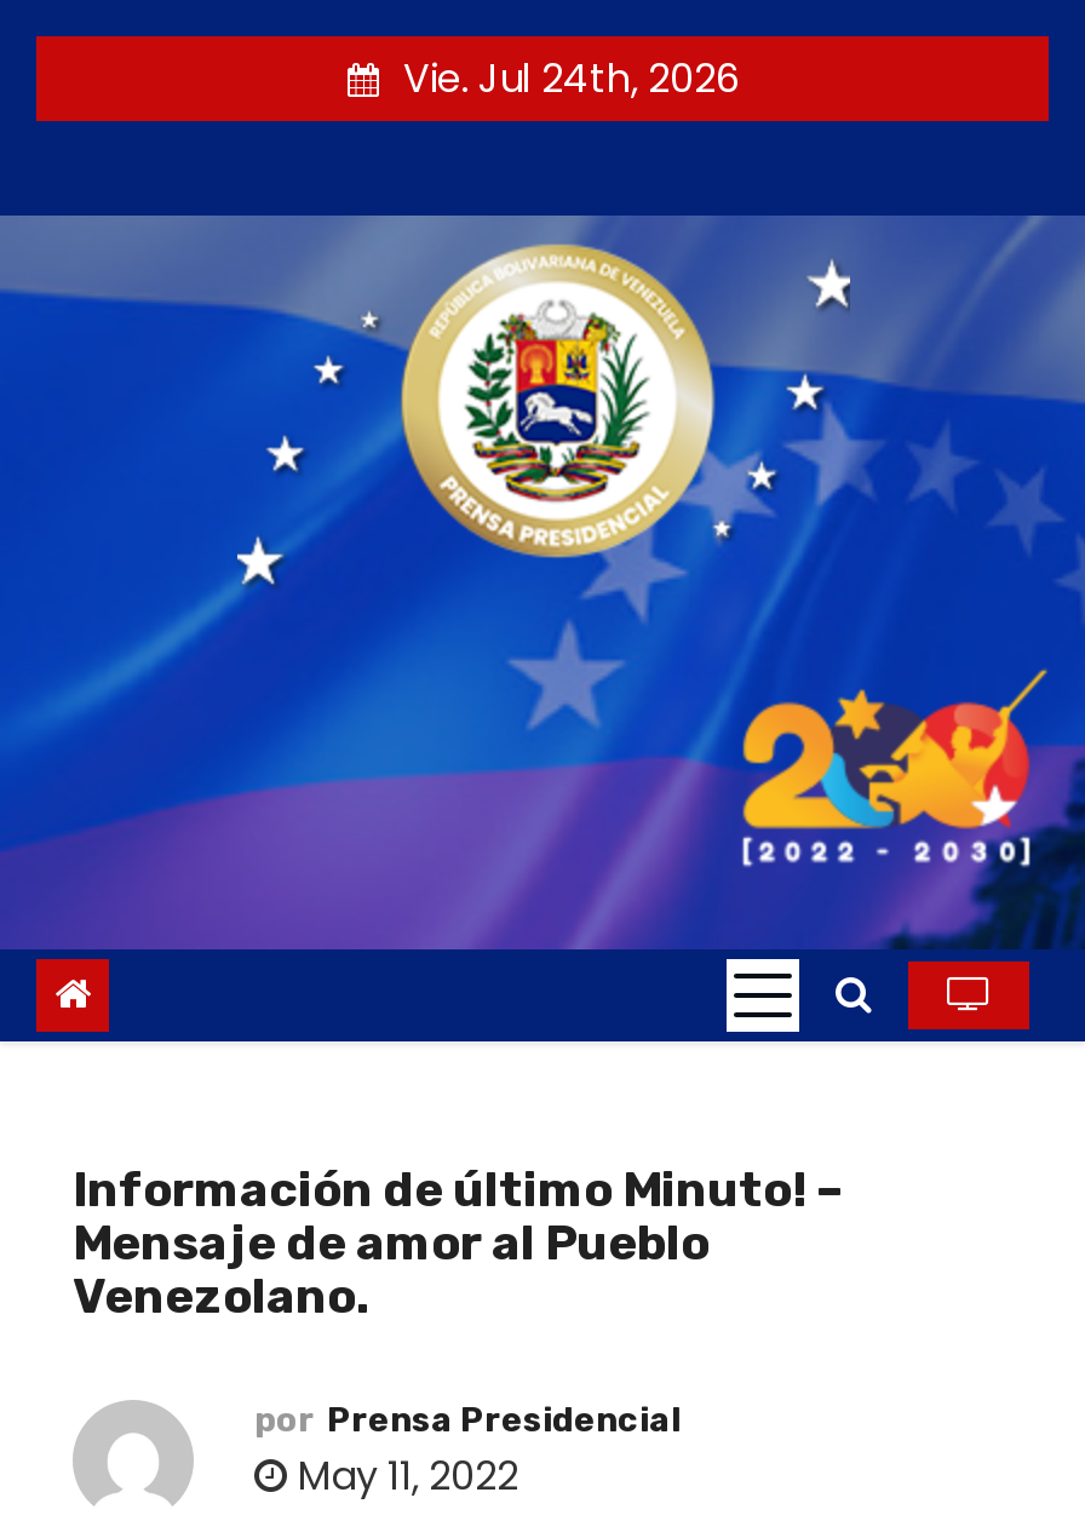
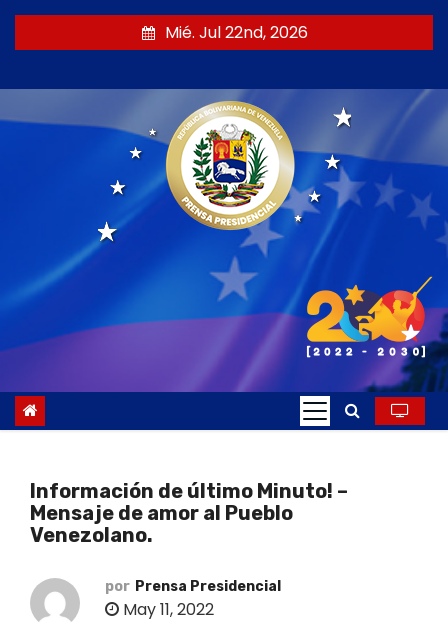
[403,51,740,107] Vie. Jul 24th, 2026 -> [164,21,307,44] Mié. Jul 22nd, 2026

